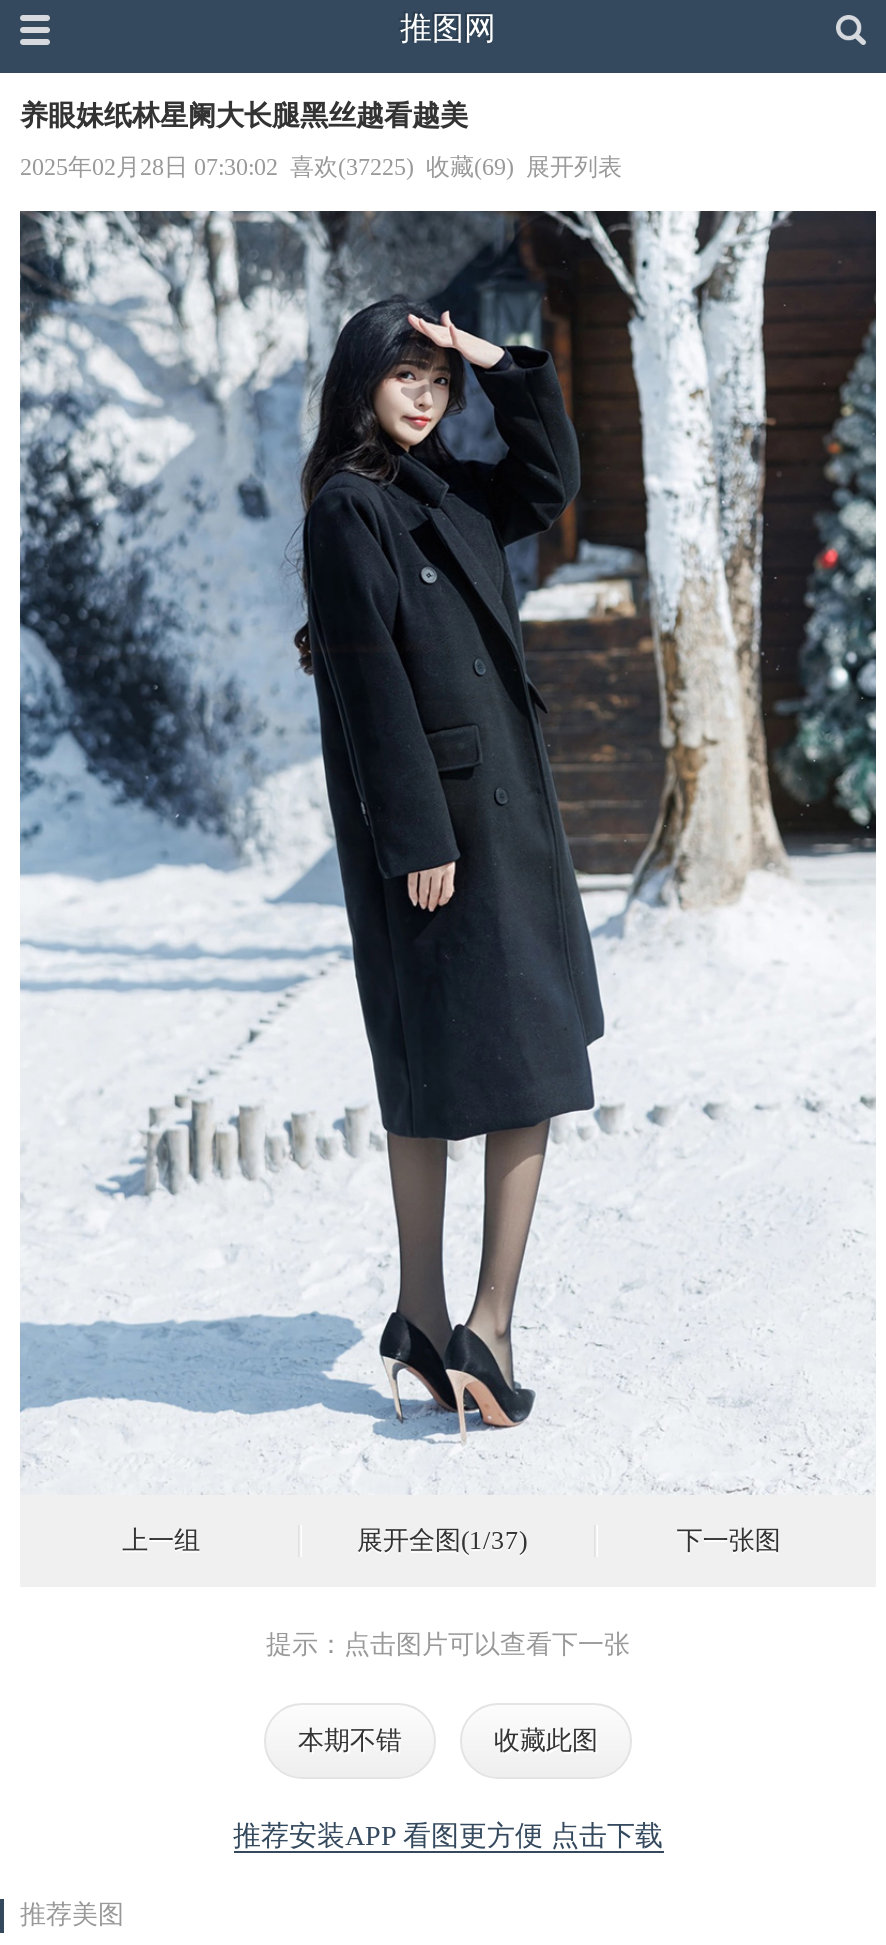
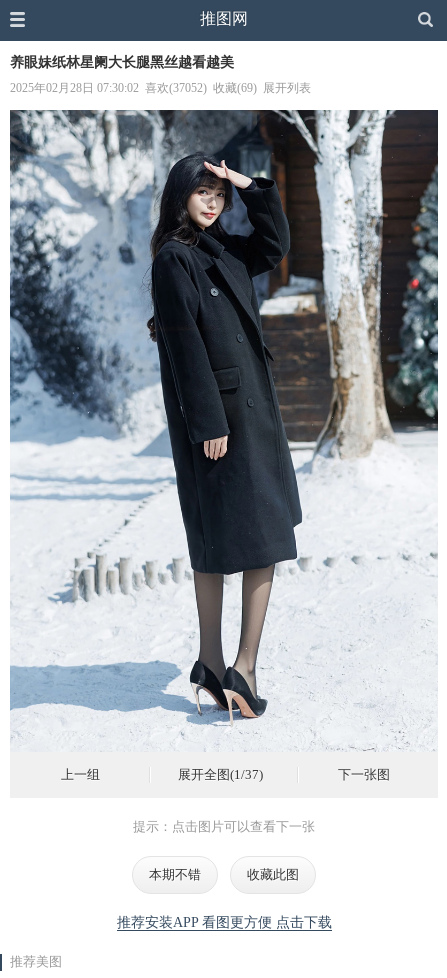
[20,153,622,181] 2025年02月28日 07:30:02 喜欢(37225) 收藏(69) 展开列表 -> [10,81,311,95] 2025年02月28日 07:30:02 喜欢(37052) 收藏(69) 展开列表

